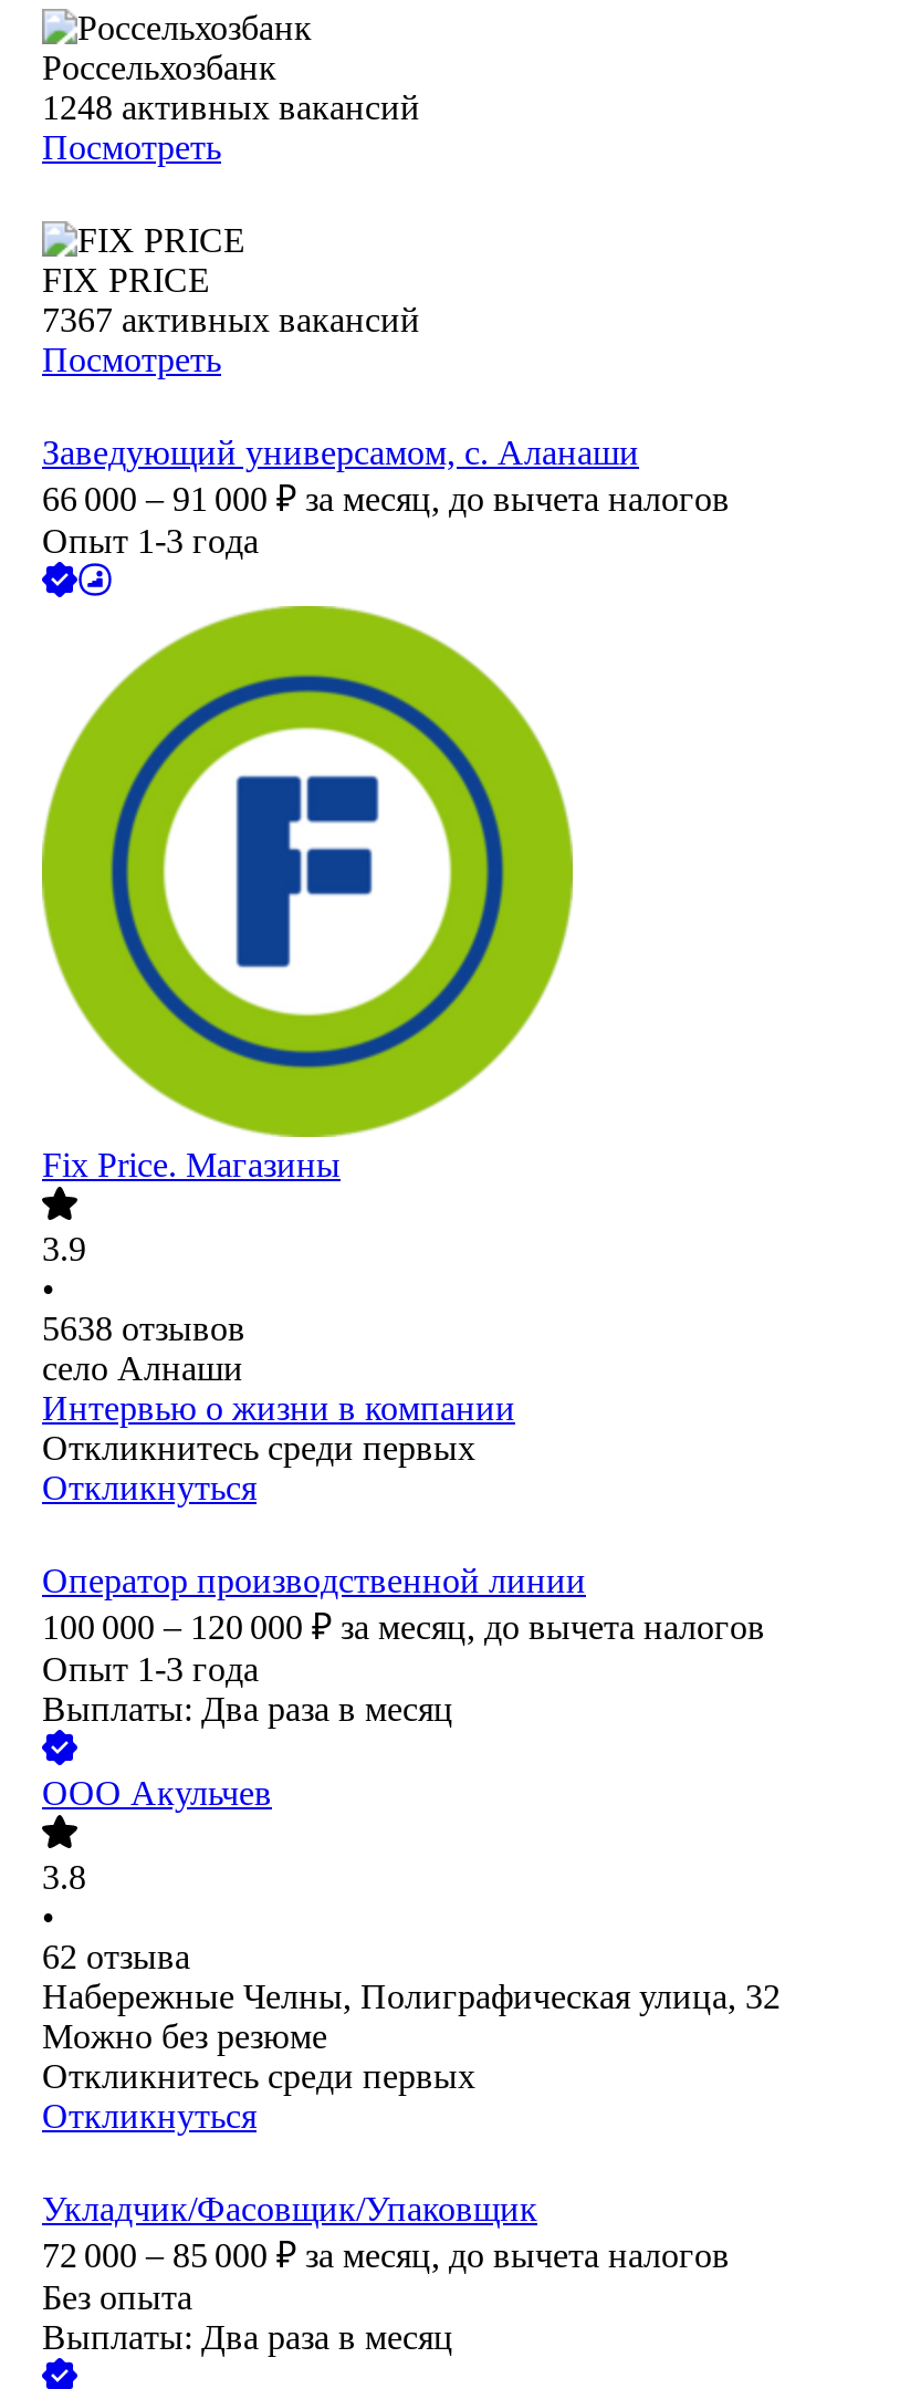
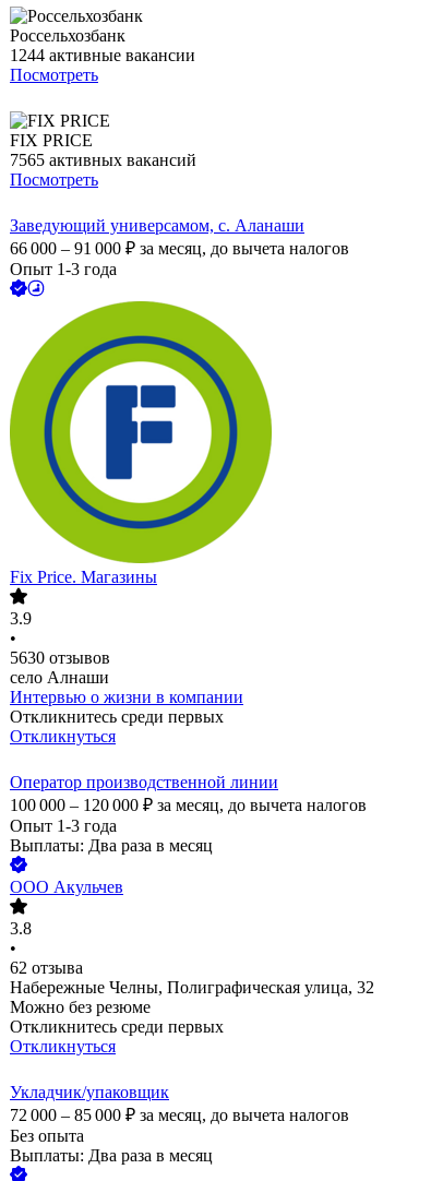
[42,89,420,127] 1248 активных вакансий -> [10,46,195,65] 1244 активные вакансии
[42,302,420,339] 7367 активных вакансий -> [10,151,196,170] 7565 активных вакансий
[42,1310,245,1348] 5638 отзывов -> [10,649,110,667] 5630 отзывов
[42,2191,537,2228] Укладчик/Фасовщик/Упаковщик -> [10,1083,169,1102] Укладчик/упаковщик

